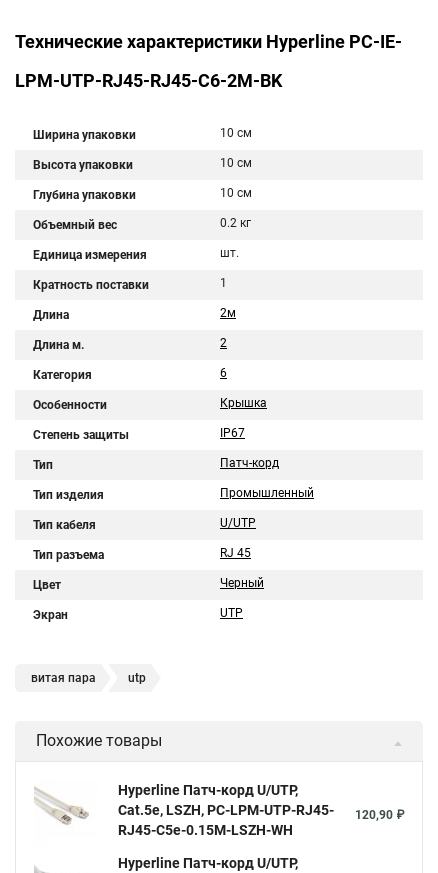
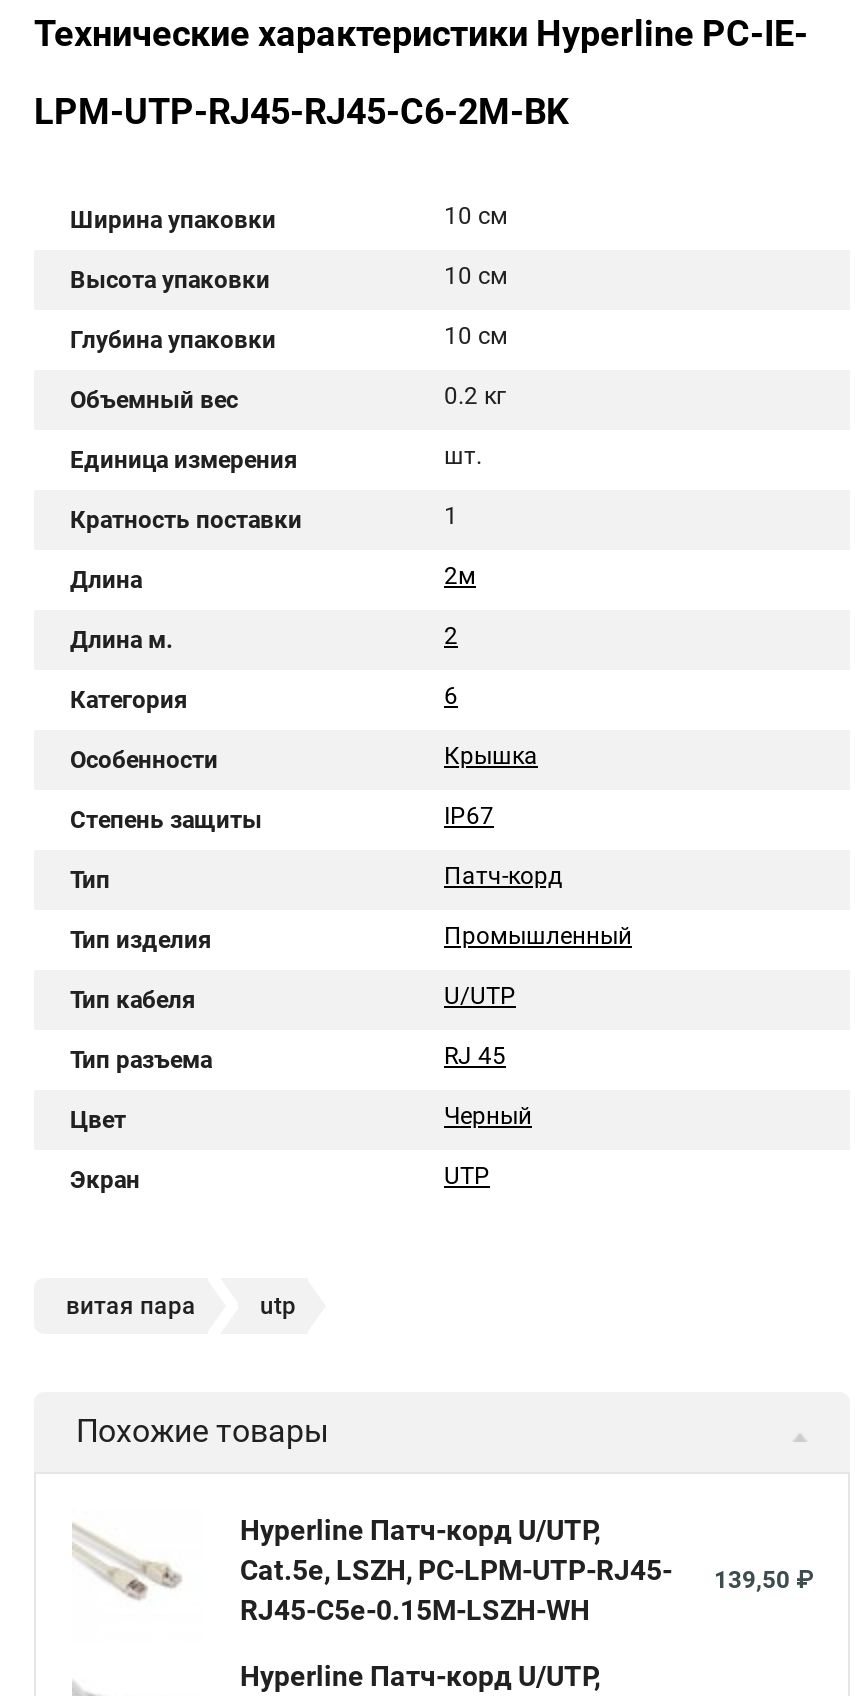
[118,802,404,822] Cat.5е, LSZH, PC-LPM-UTP-RJ45- 120,90 ₽ -> [240,1554,812,1594] Cat.5е, LSZH, PC-LPM-UTP-RJ45- 139,50 ₽

